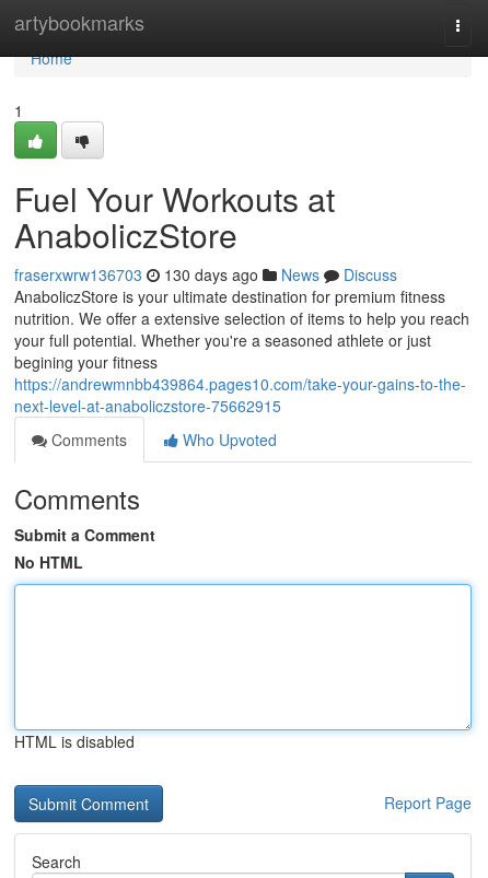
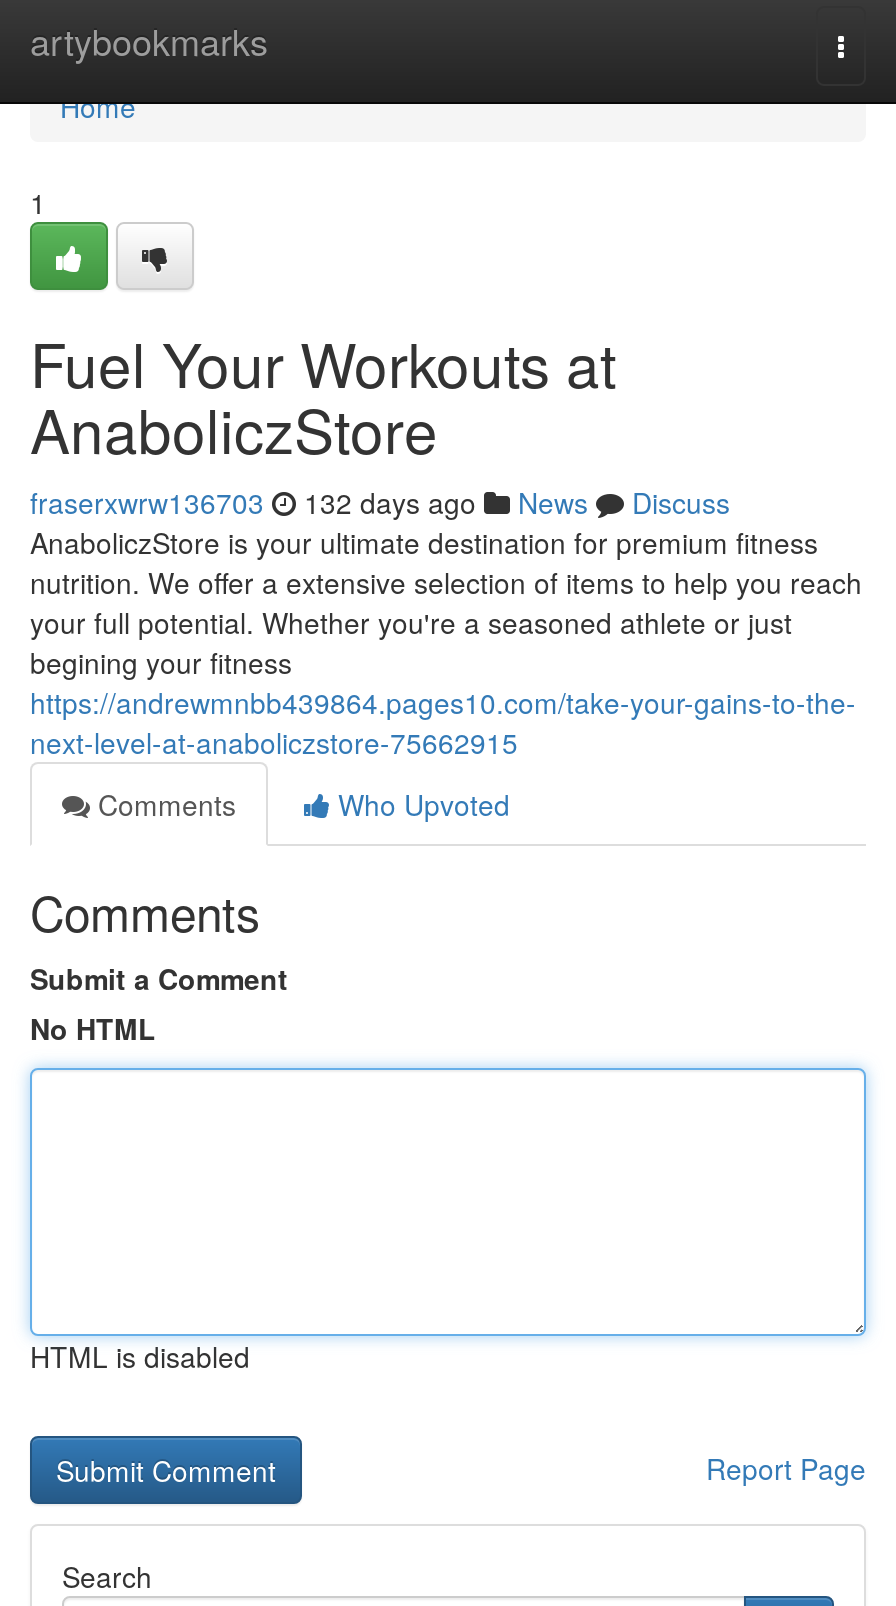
[14,264,397,285] fraserxwrw136703 130 days ago News Discuss -> [30,482,730,522] fraserxwrw136703 132 days ago News Discuss

